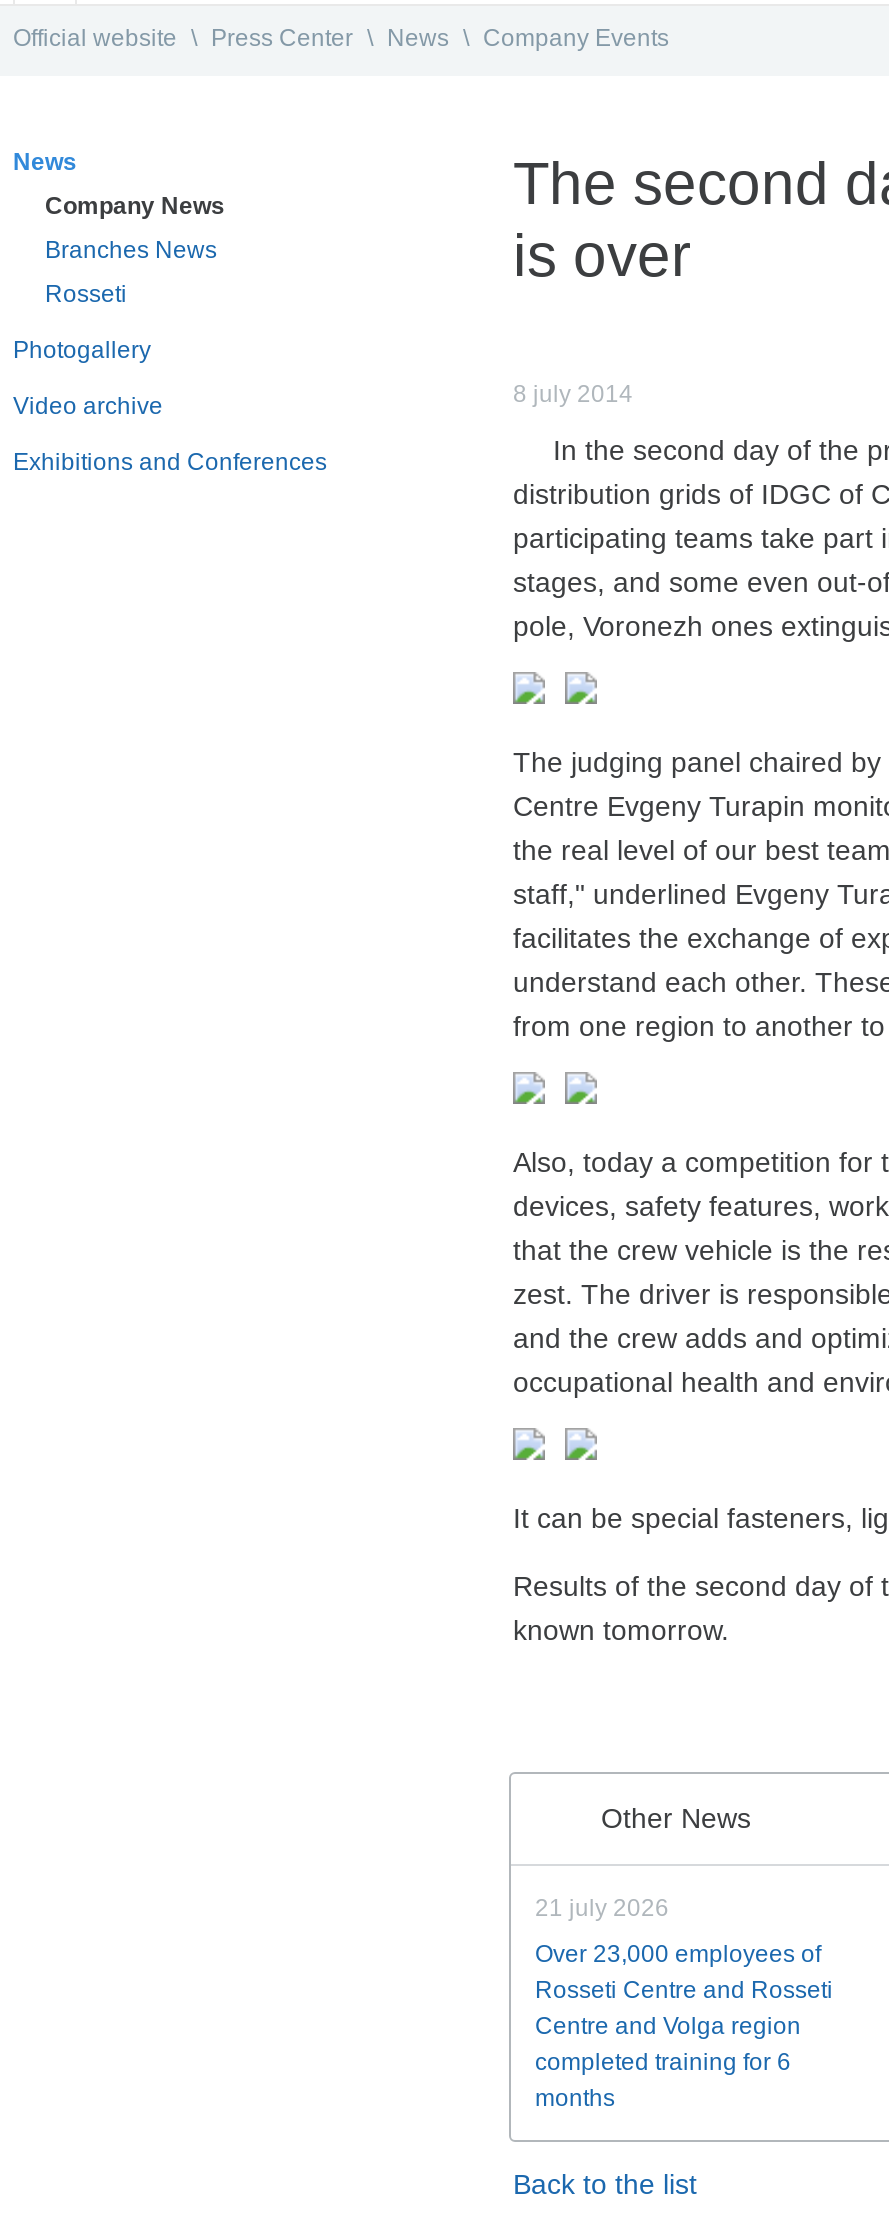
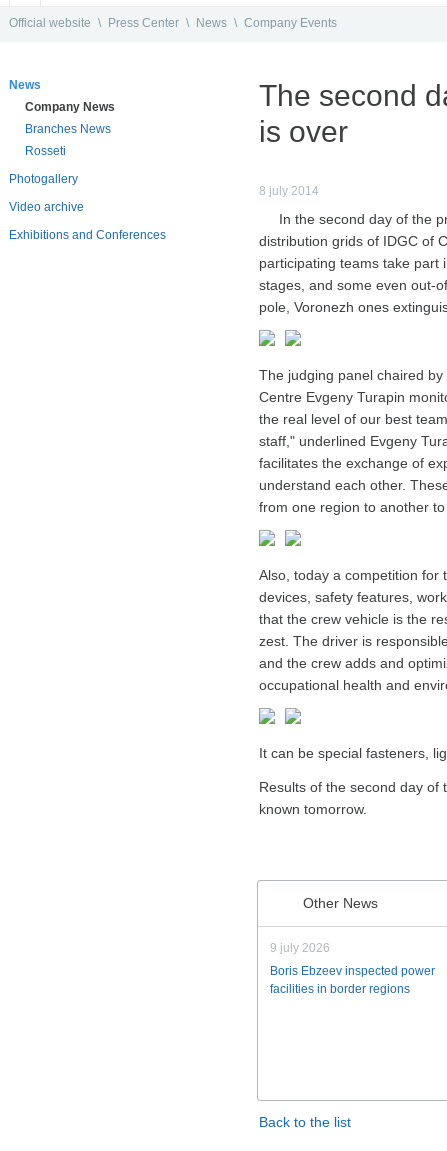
[535,1895,669,1923] 21 july 2026 -> [270,941,330,955] 9 july 2026
[535,1941,833,2113] Over 23,000 employees of | Rosseti Centre and Rosseti | Centre and Volga region | completed training for 6 | months -> [270,964,435,996] Boris Ebzeev inspected power | facilities in border regions

